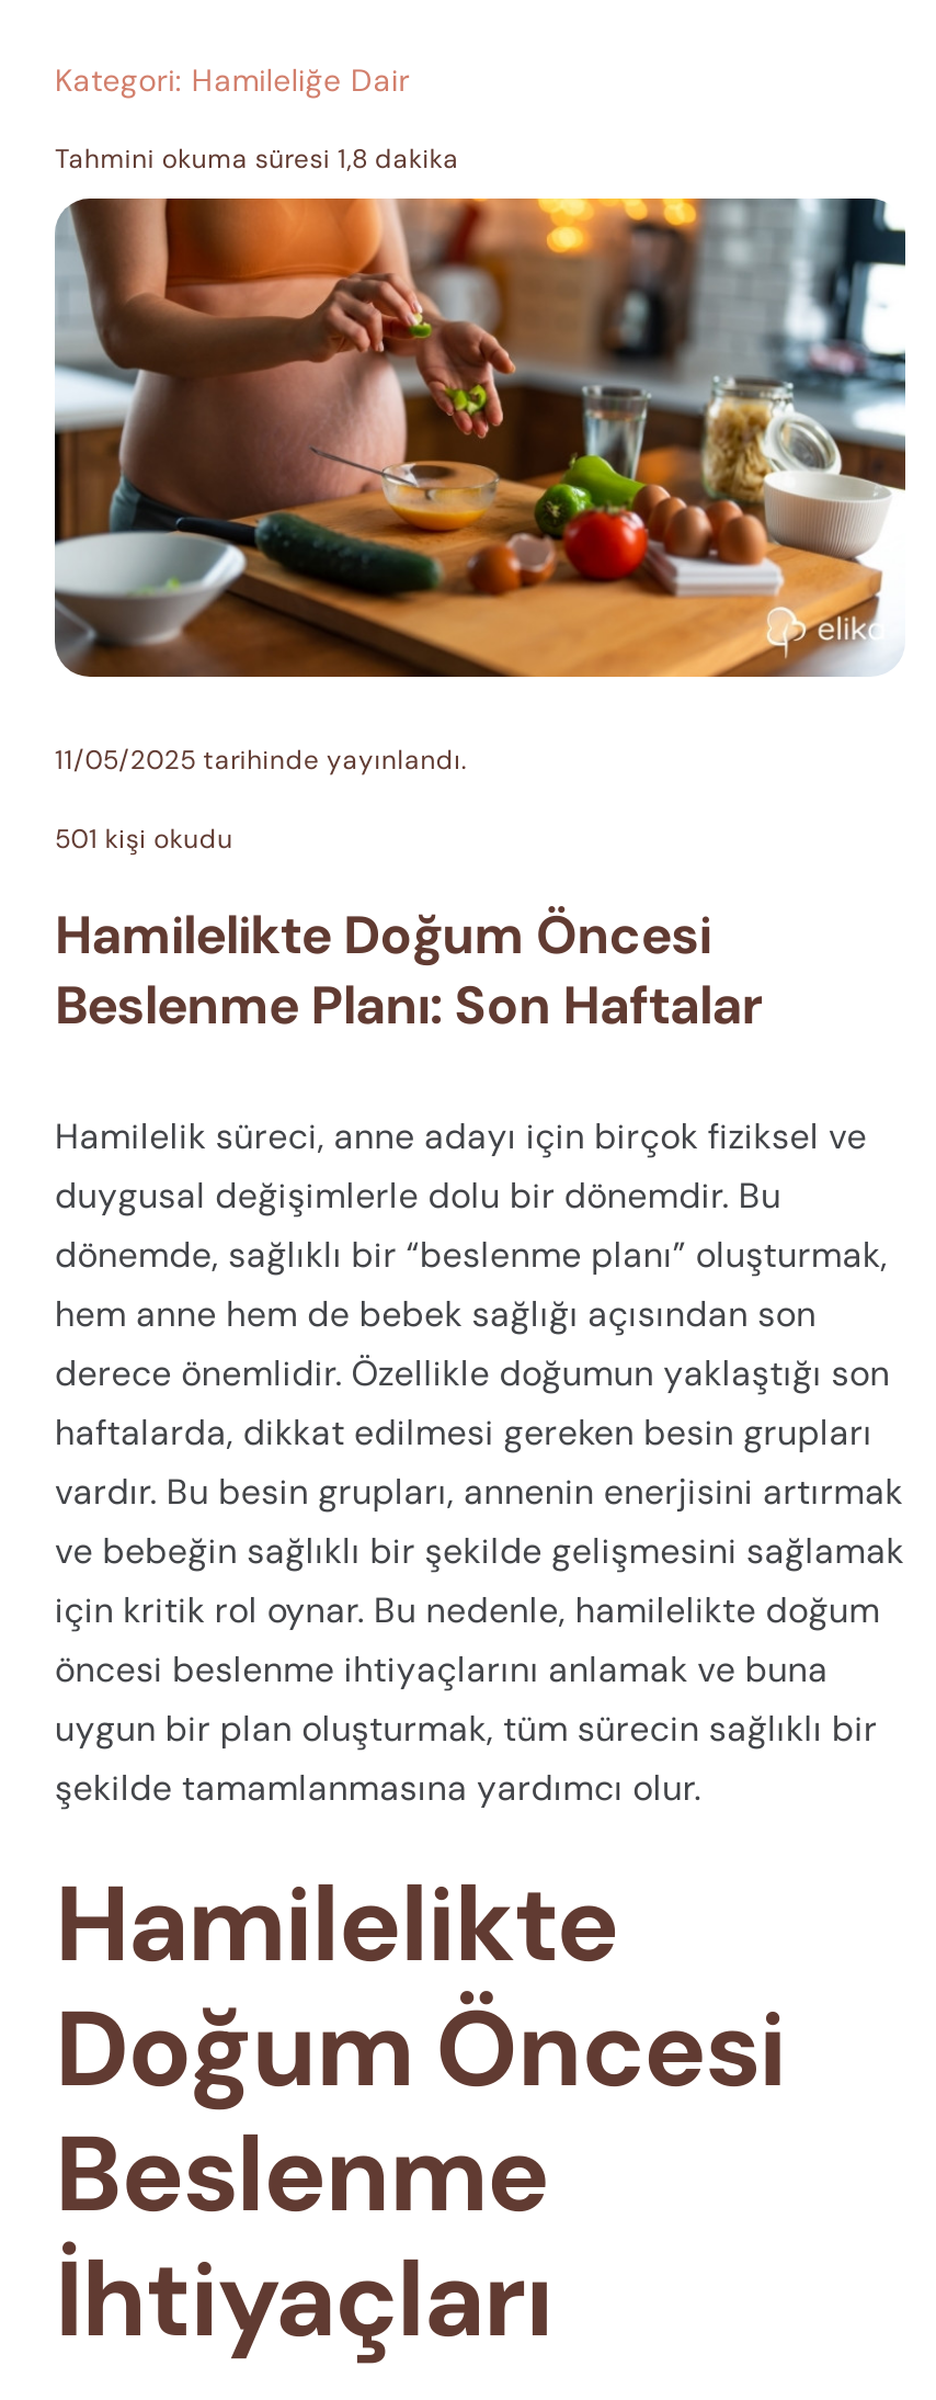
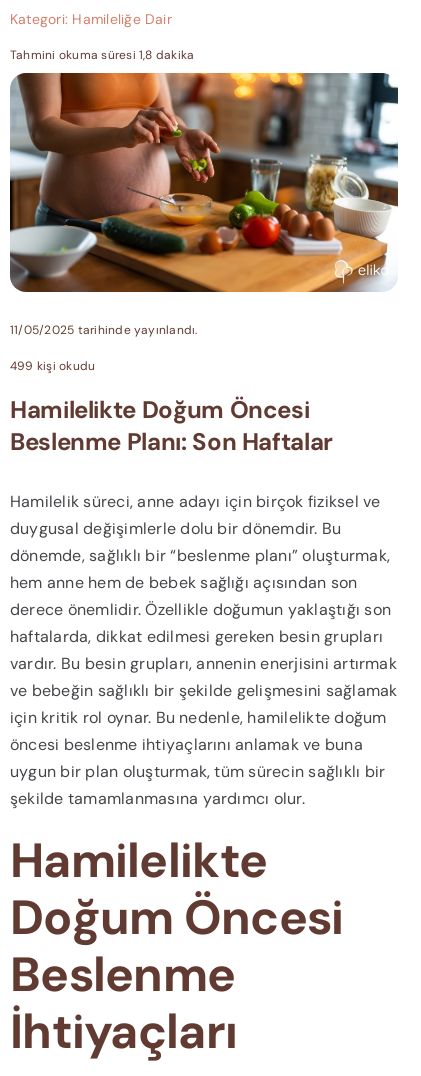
[55,823,233,858] 501 kişi okudu -> [10,358,95,374] 499 kişi okudu

